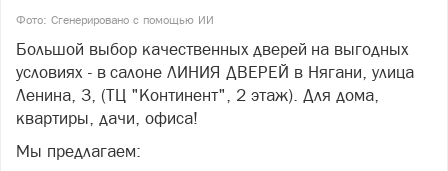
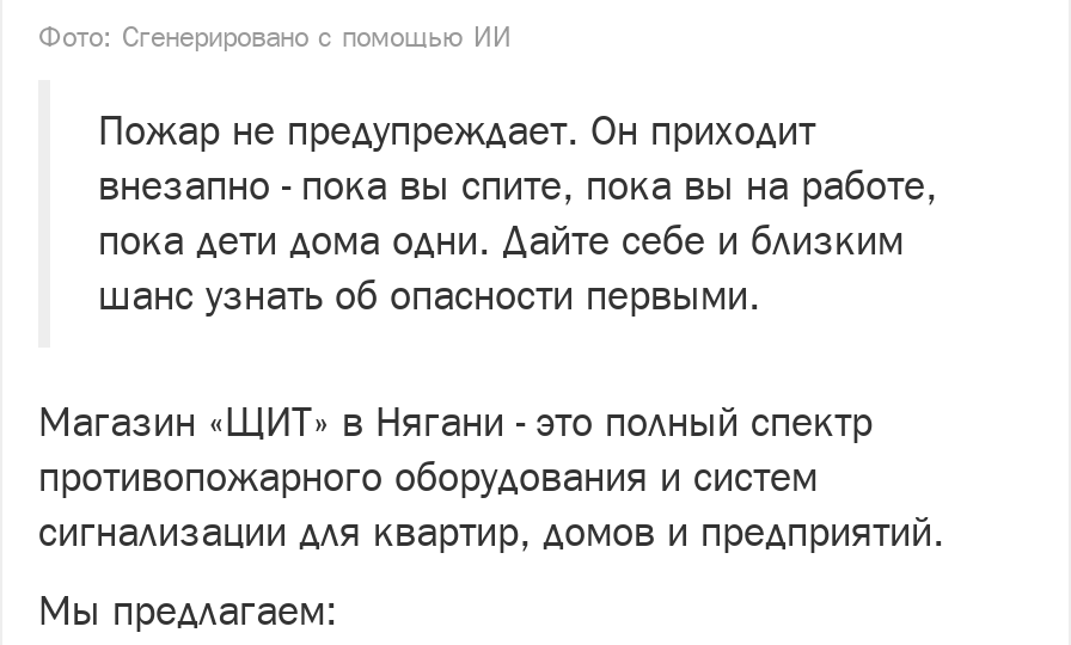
[16,39,414,128] Большой выбор качественных дверей на выгодных | условиях - в салоне ЛИНИЯ ДВЕРЕЙ в Нягани, улица | Ленина, 3, (ТЦ "Континент", 2 этаж). Для дома, | квартиры, дачи, офиса! -> [38,107,944,556] Пожар не предупреждает. Он приходит | внезапно - пока вы спите, пока вы на работе, | пока дети дома одни. Дайте себе и близким | шанс узнать об опасности первыми. | Магазин «ЩИТ» в Нягани - это полный спектр | противопожарного оборудования и систем | сигнализации для квартир, домов и предприятий.

